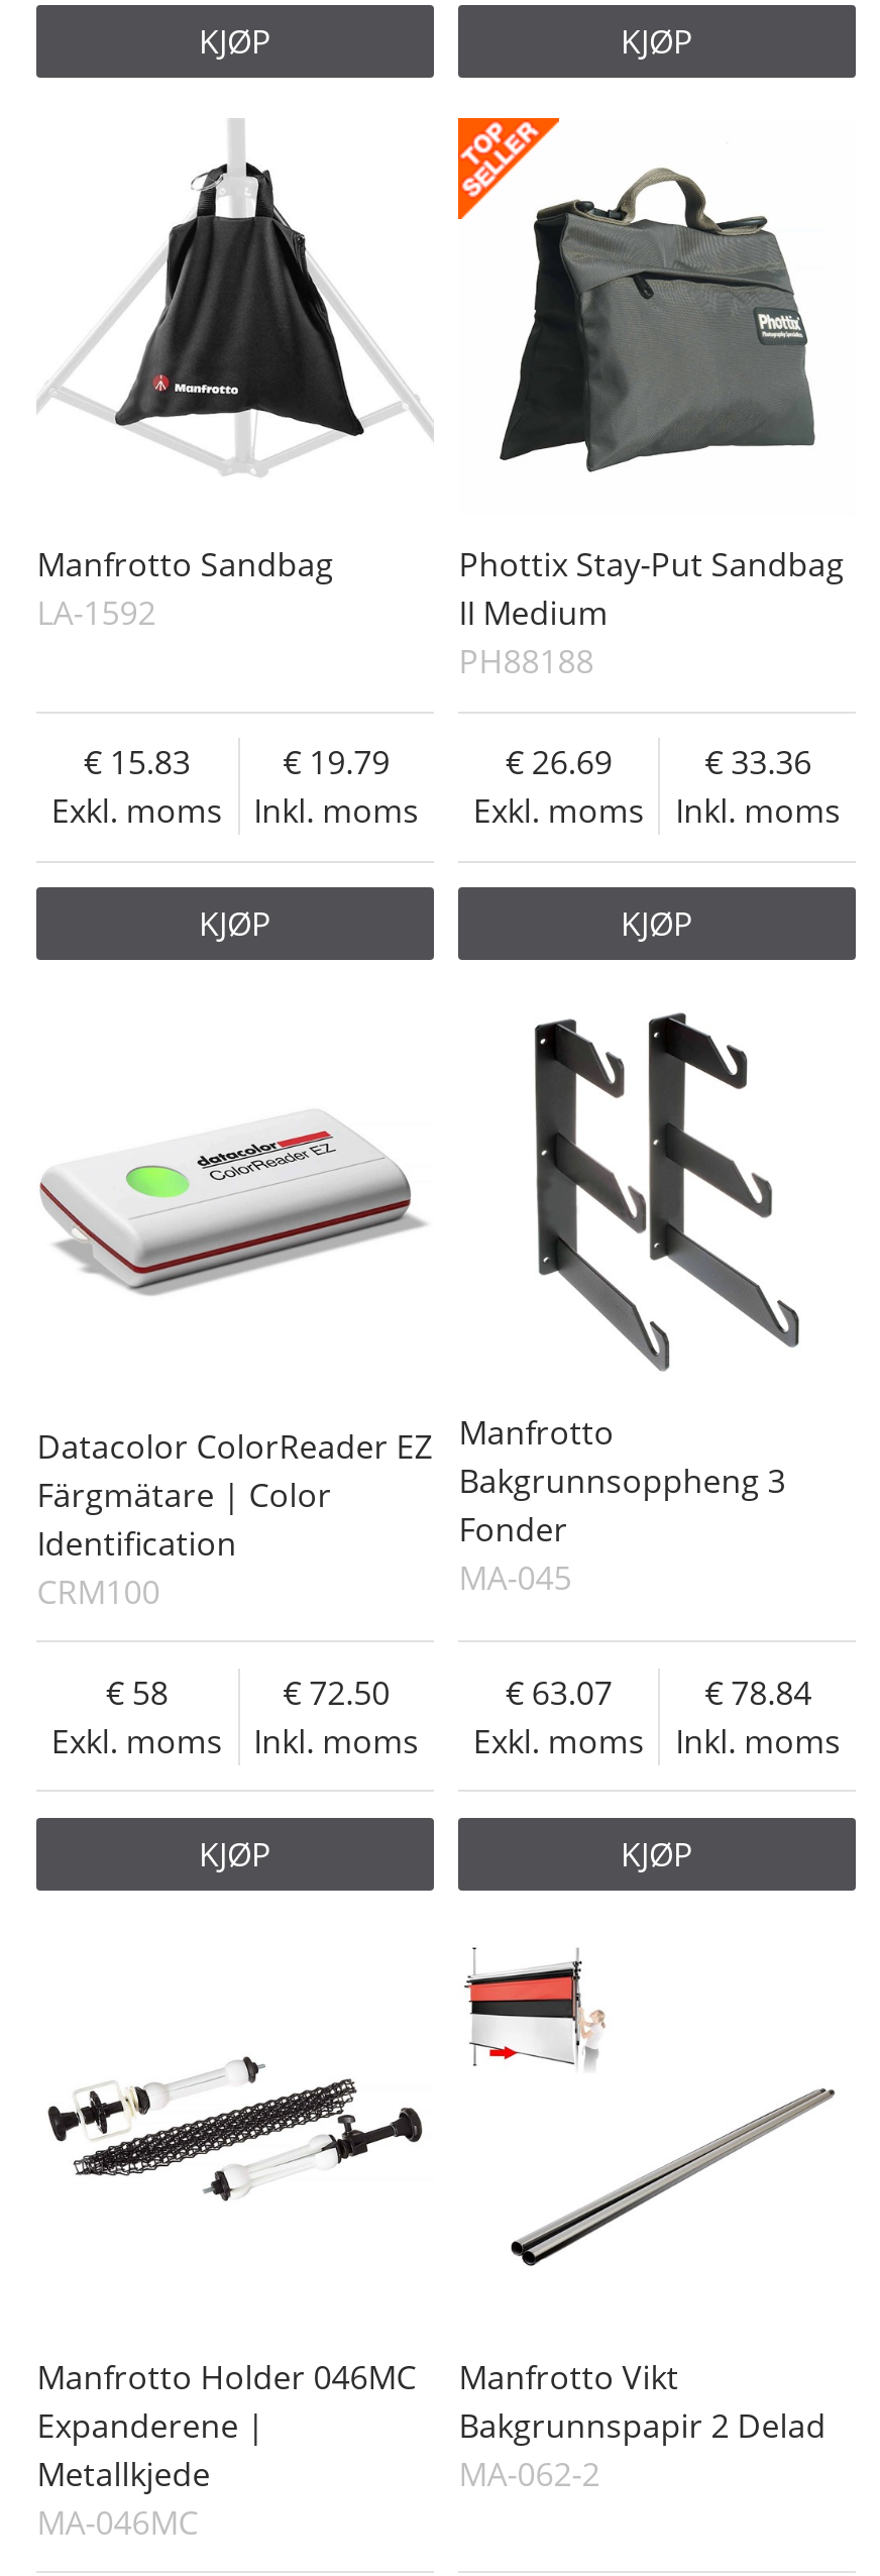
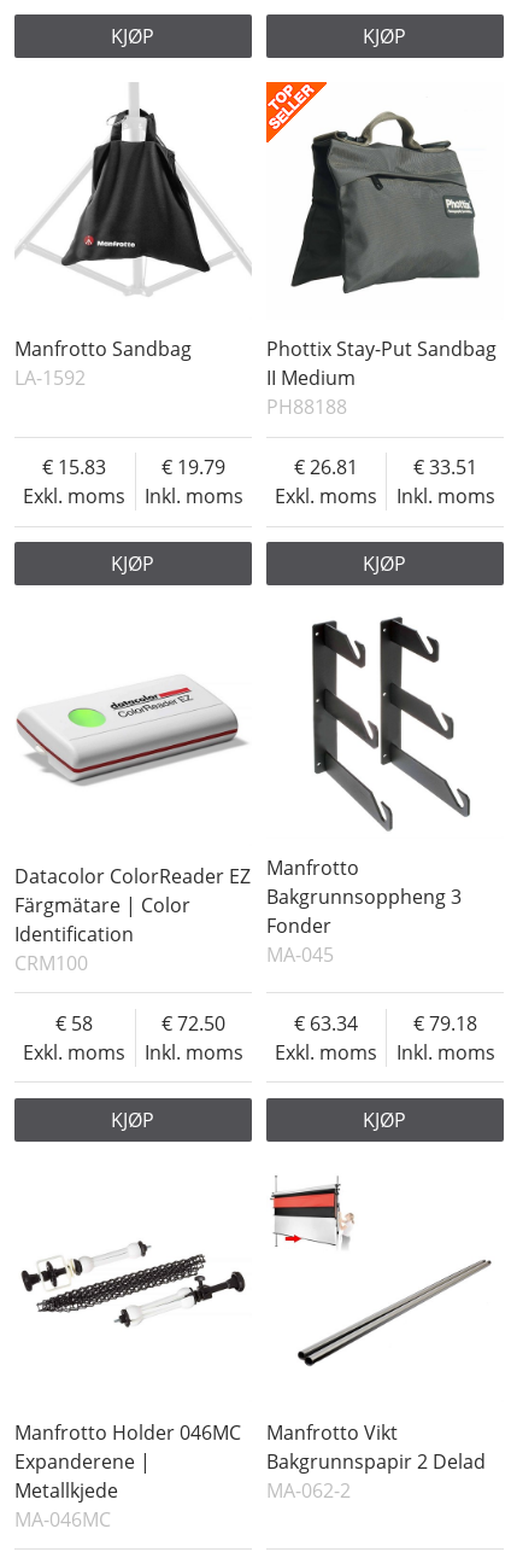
[532,740,612,784] 26.69 -> [310,454,358,480] 26.81
[731,740,812,784] 33.36 -> [429,454,477,480] 33.51
[532,1671,612,1715] 63.07 -> [310,1010,358,1037] 63.34
[731,1671,812,1715] 78.84 -> [429,1010,477,1037] 79.18

